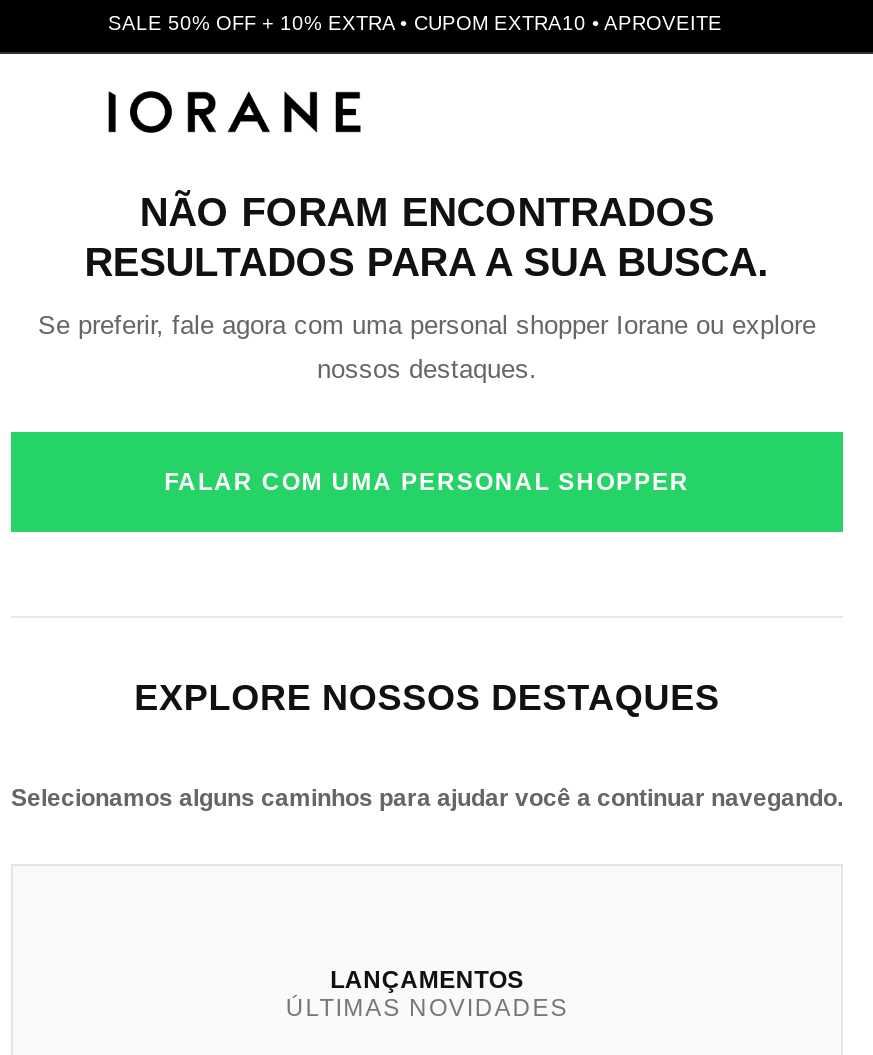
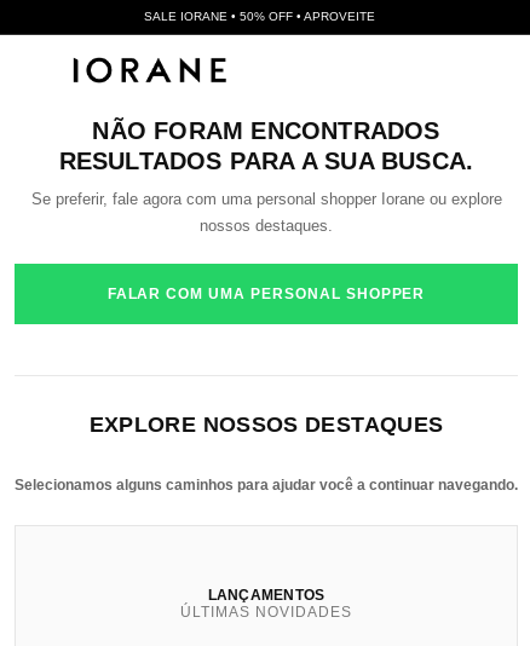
[108,12,722,34] SALE 50% OFF + 10% EXTRA • CUPOM EXTRA10 • APROVEITE -> [143,10,375,23] SALE IORANE • 50% OFF • APROVEITE

